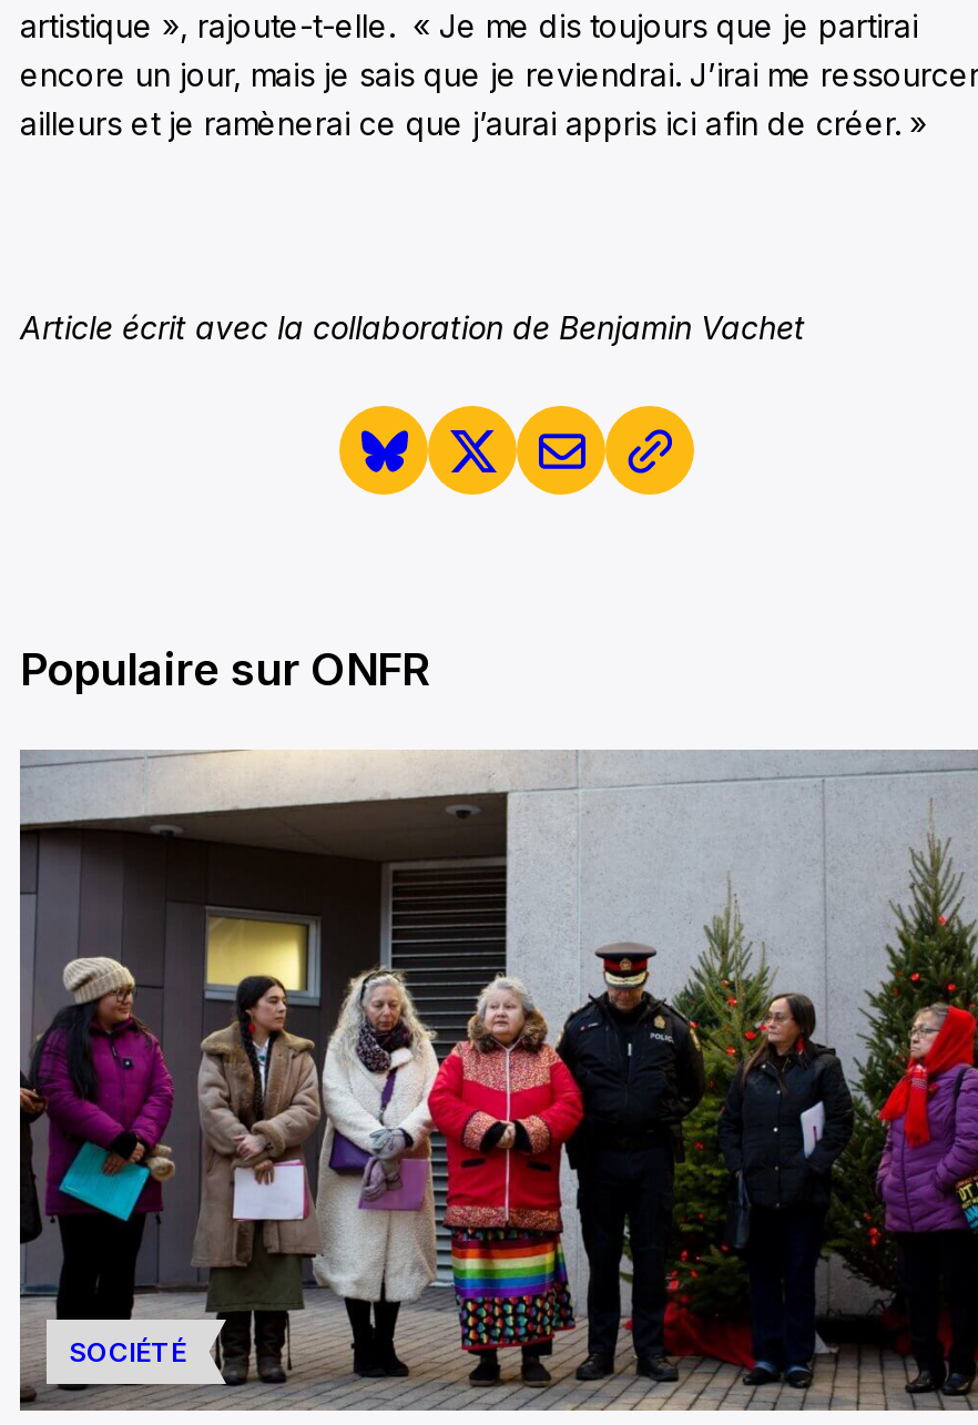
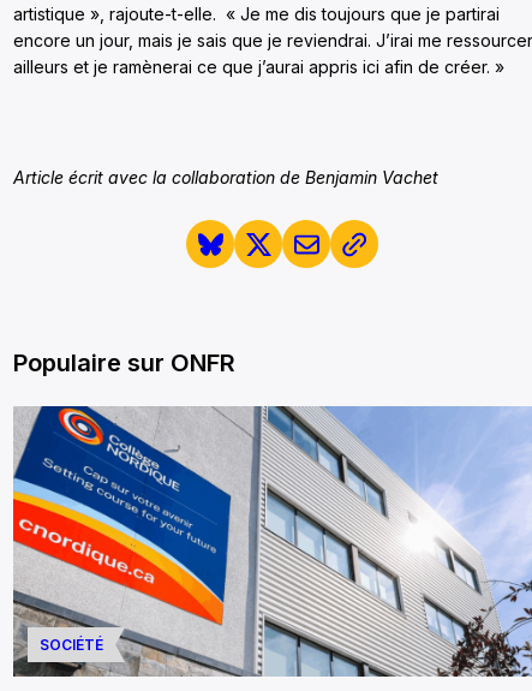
[18,747,971,1411] [image] -> [12,406,528,677] [image]

